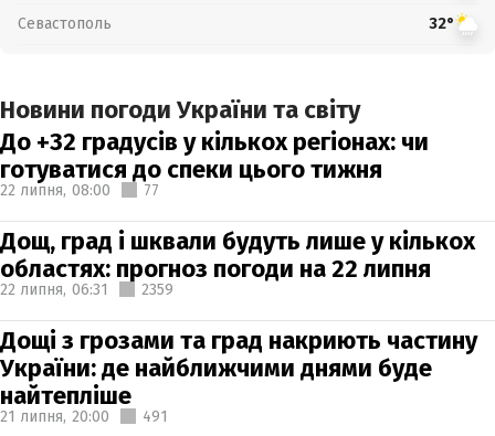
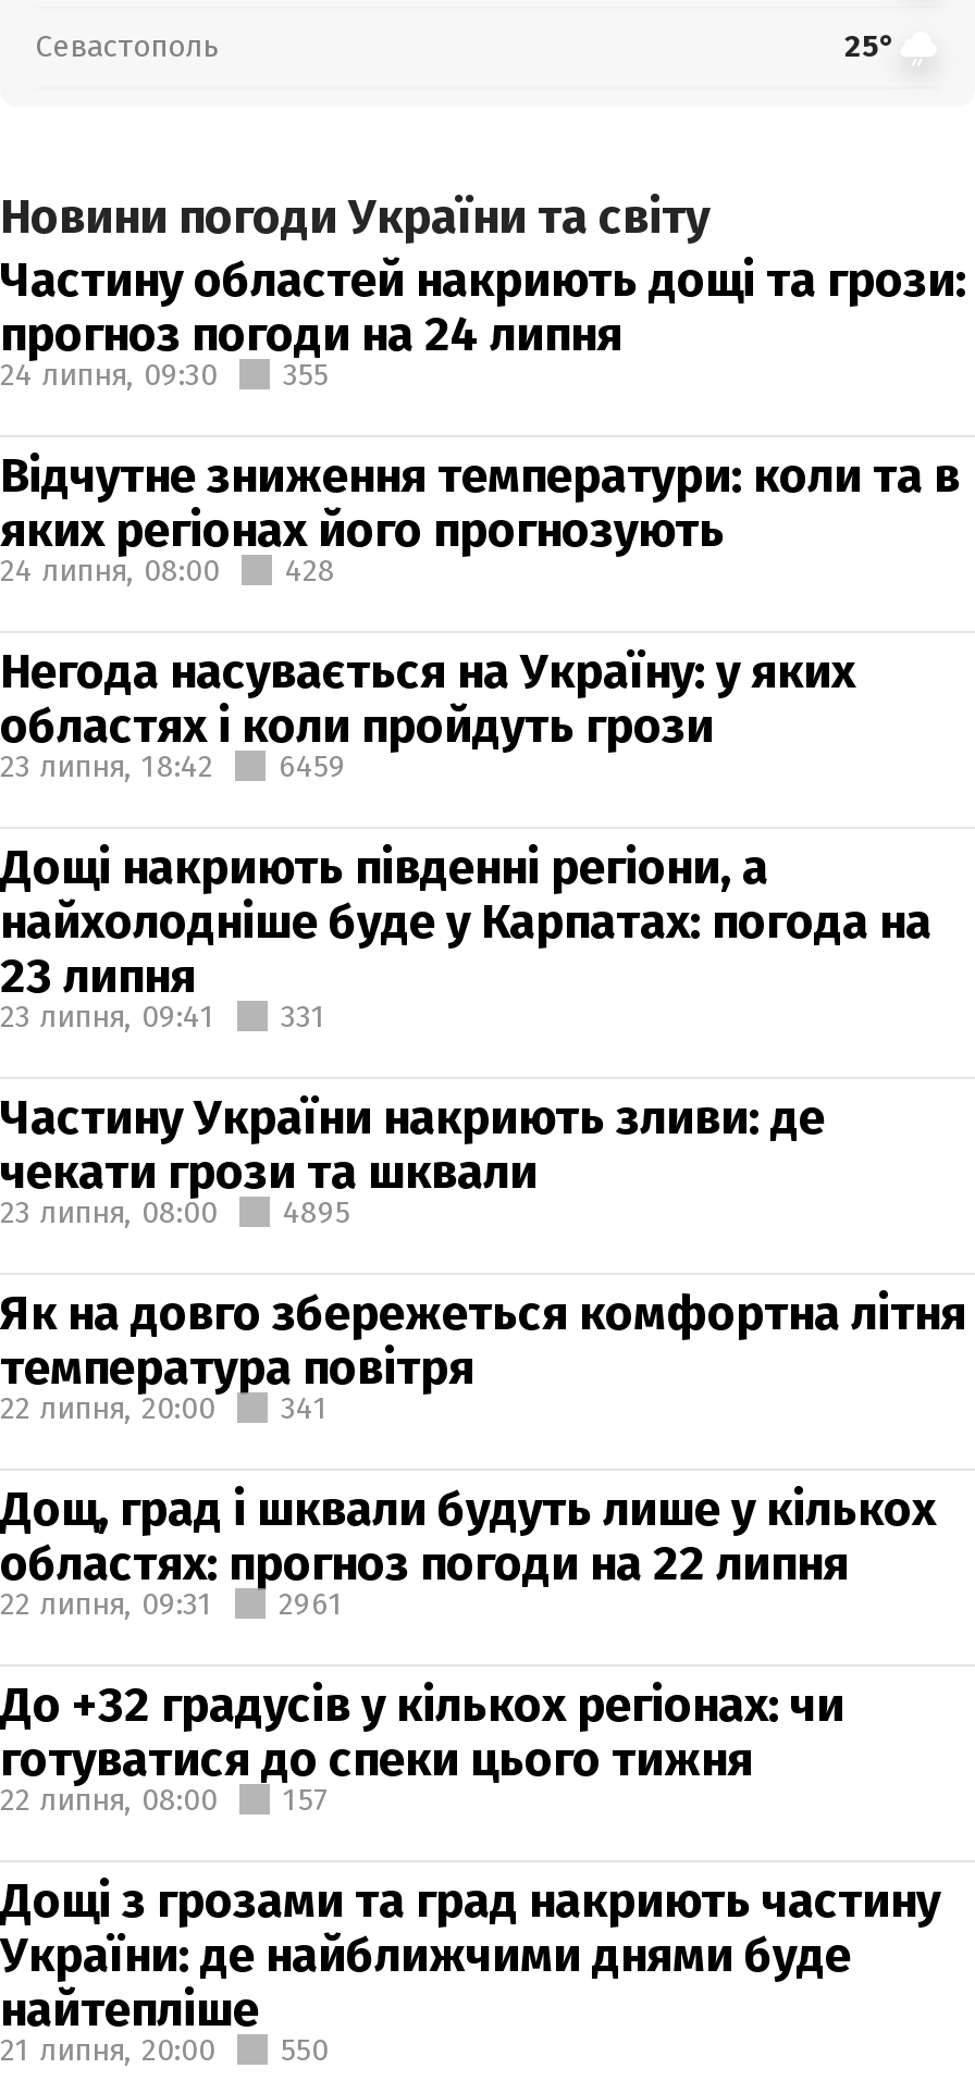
[429,14,455,33] 32° -> [844,28,897,65] 25°
none -> [0,249,966,1622] Частину областей накриють дощі та грози: | прогноз погоди на 24 липня | 24 липня, 09:30 | 355 | Відчутне зниження температури: коли та в | яких регіонах його прогнозують | 24 липня, 08:00 | 428 | Негода насувається на Україну: у яких | областях і коли пройдуть грози | 23 липня, 18:42 | 6459 | Дощі накриють південні регіони, а | найхолодніше буде у Карпатах: погода на | 23 липня | 23 липня, 09:41 | 331 | Частину України накриють зливи: де | чекати грози та шквали | 23 липня, 08:00 | 4895 | Як на довго збережеться комфортна літня | температура повітря | 22 липня, 20:00 | 341 | 22 липня, 09:31 | 2961
moved [0,126,429,199] -> [0,1674,844,1818]: До +32 градусів у кількох регіонах: чи | готуватися до спеки цього тижня | 22 липня, 08:00
[0,180,173,299] 77 | 22 липня, 06:31 | 2359 -> [283,1781,329,1818] 157
moved [0,226,475,283] -> [0,1478,936,1591]: Дощ, град і шквали будуть лише у кількох | областях: прогноз погоди на 22 липня
[0,407,168,426] 21 липня, 20:00 491 -> [0,2031,329,2068] 21 липня, 20:00 550

